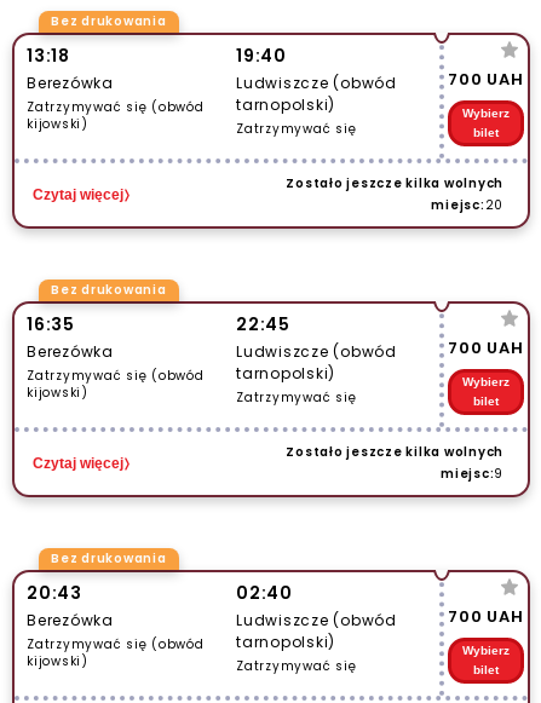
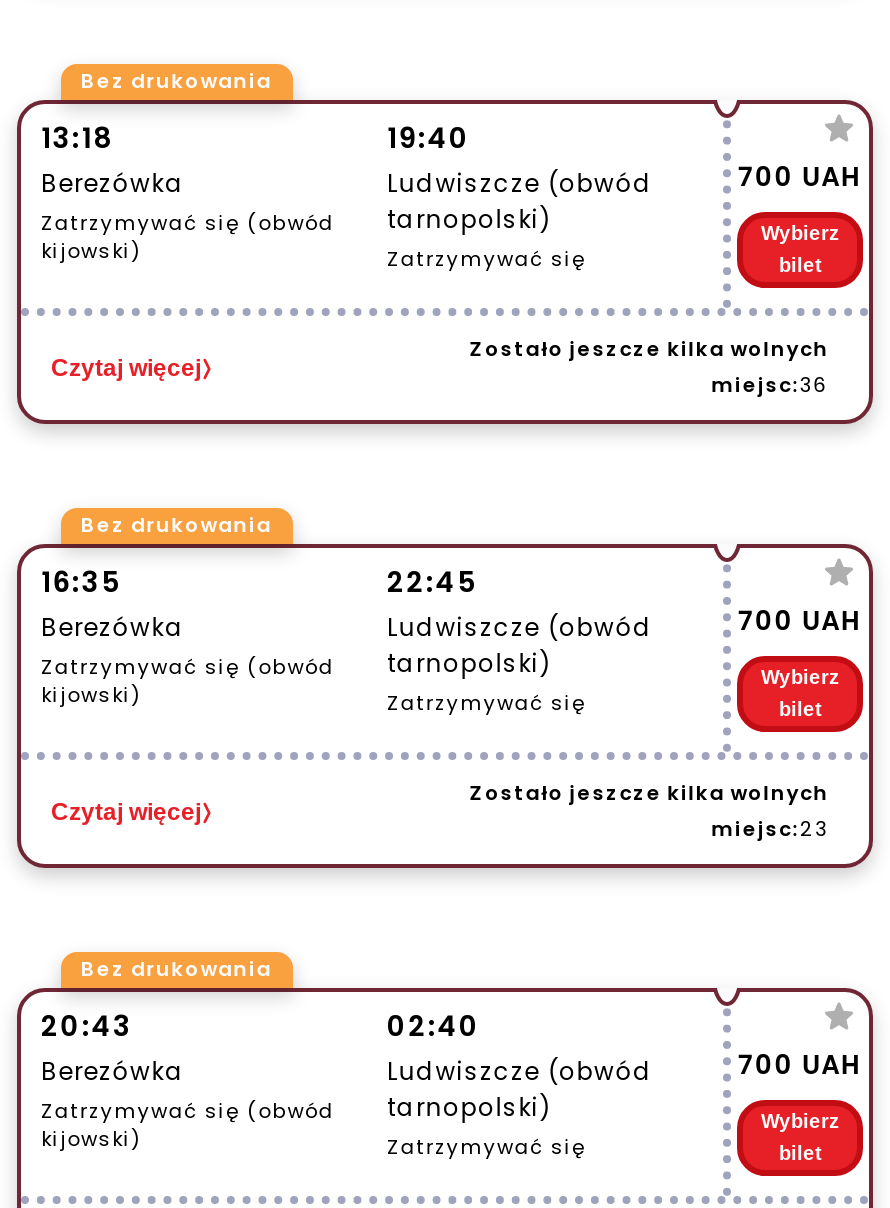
[431,196,503,214] miejsc:20 -> [711,370,829,400] miejsc:36
[441,465,503,483] miejsc:9 -> [711,814,829,844] miejsc:23

